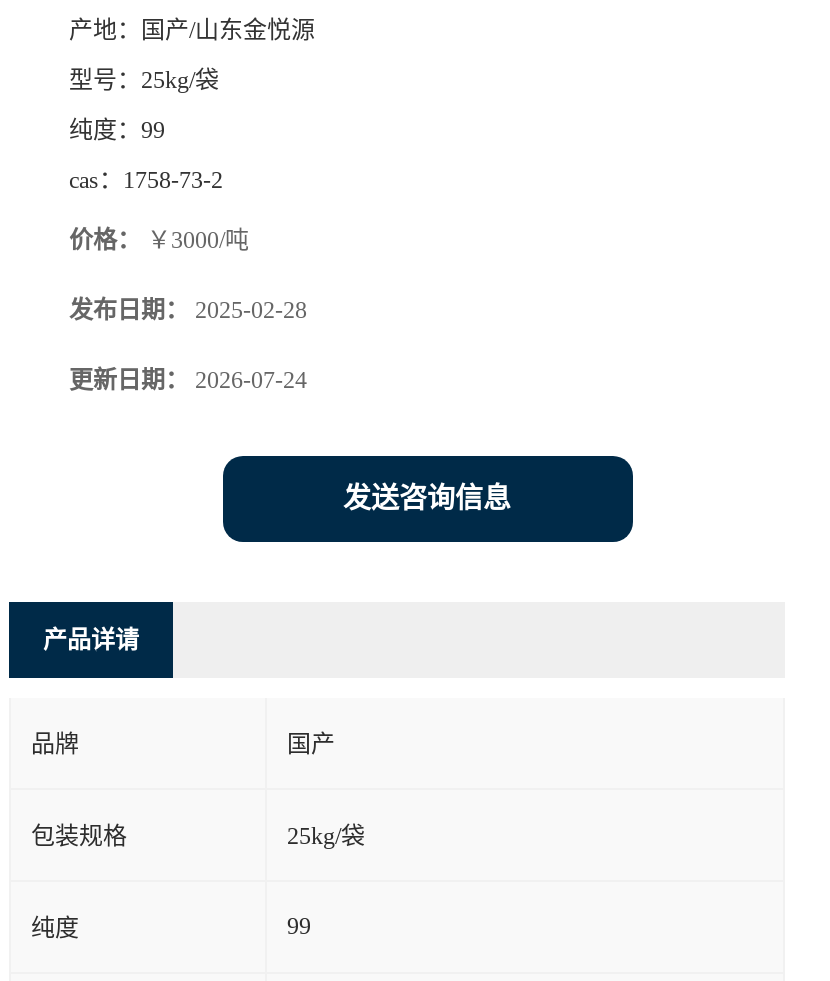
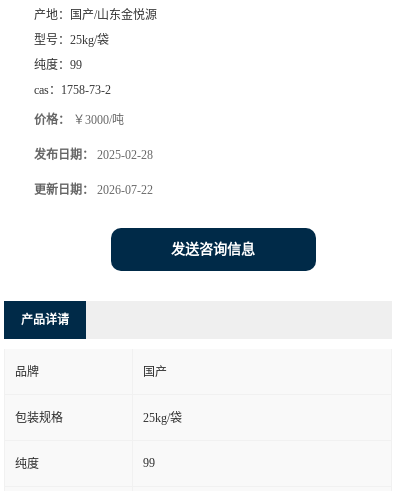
[69,367,307,395] 更新日期：2026-07-24 -> [34,183,153,197] 更新日期：2026-07-22

